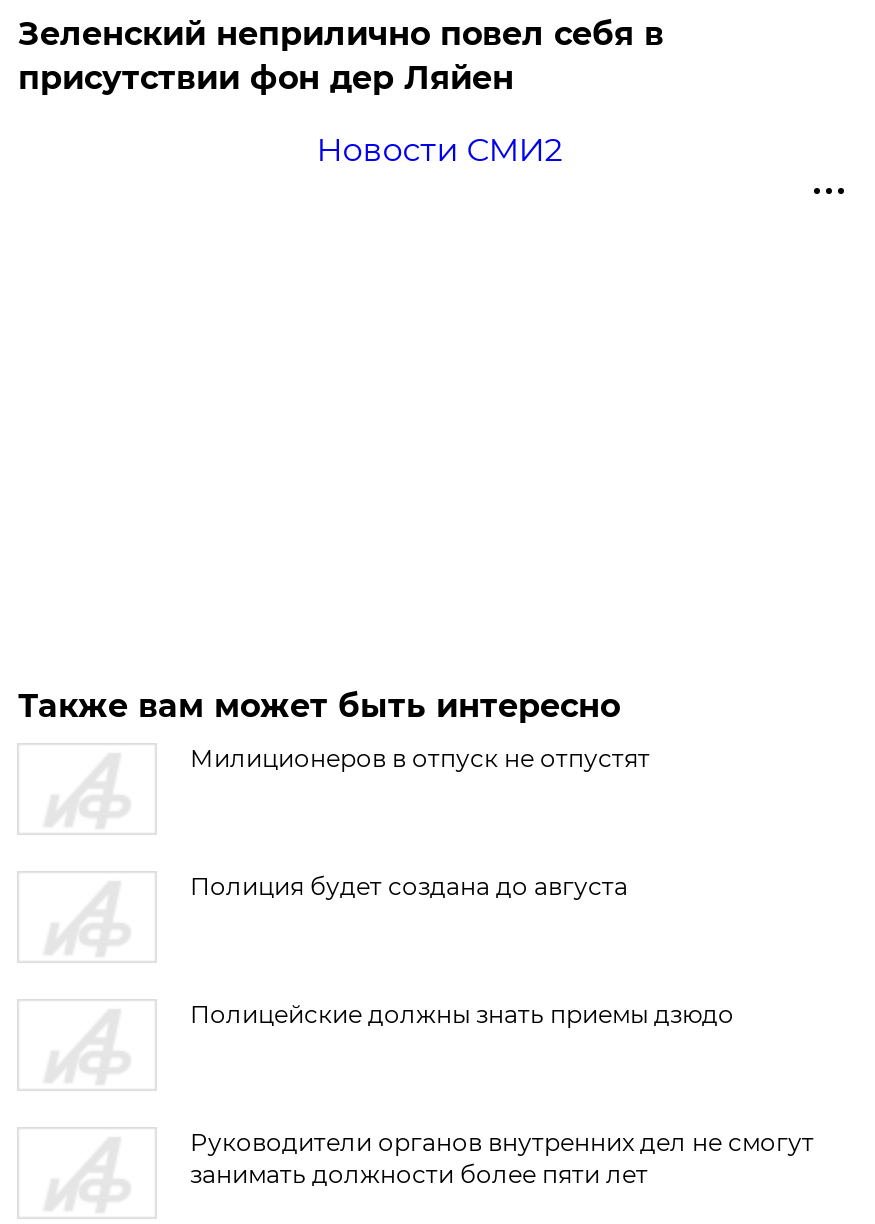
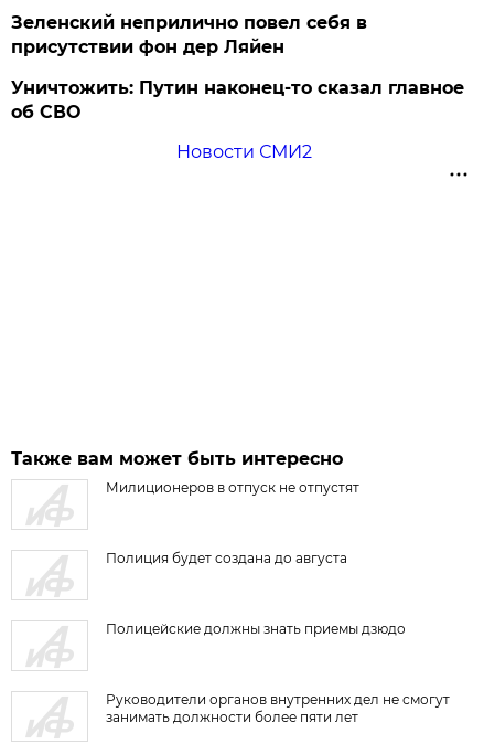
none -> [11,77,465,123] Уничтожить: Путин наконец-то сказал главное | об СВО

